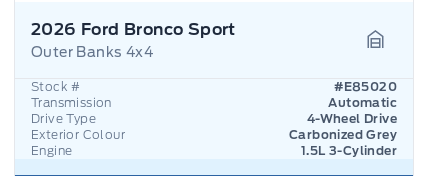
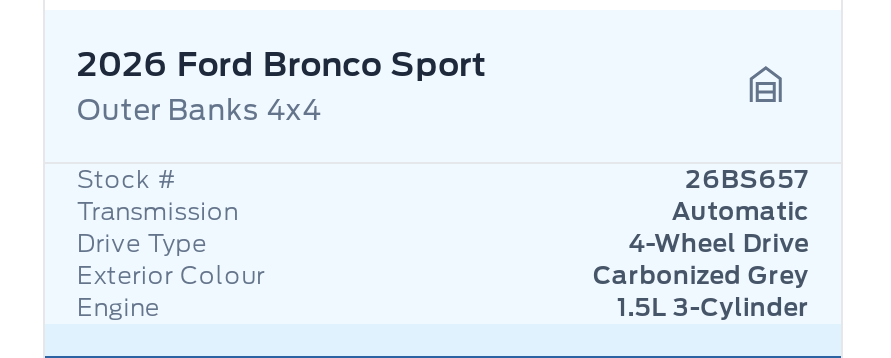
[334,79,397,94] #E85020 -> [685,164,809,194] 26BS657

